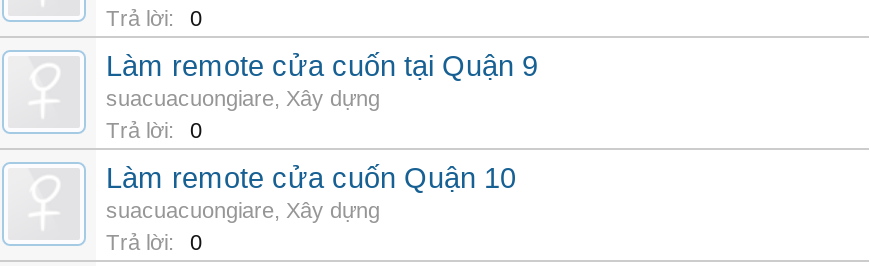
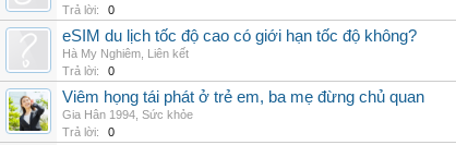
[106,50,538,110] Làm remote cửa cuốn tại Quận 9 | suacuacuongiare, Xây dựng -> [62,27,417,60] eSIM du lịch tốc độ cao có giới hạn tốc độ không? | Hà My Nghiêm, Liên kết
none -> [8,93,48,132] [image]
[106,162,516,222] Làm remote cửa cuốn Quận 10 | suacuacuongiare, Xây dựng -> [62,88,424,121] Viêm họng tái phát ở trẻ em, ba mẹ đừng chủ quan | Gia Hân 1994, Sức khỏe

